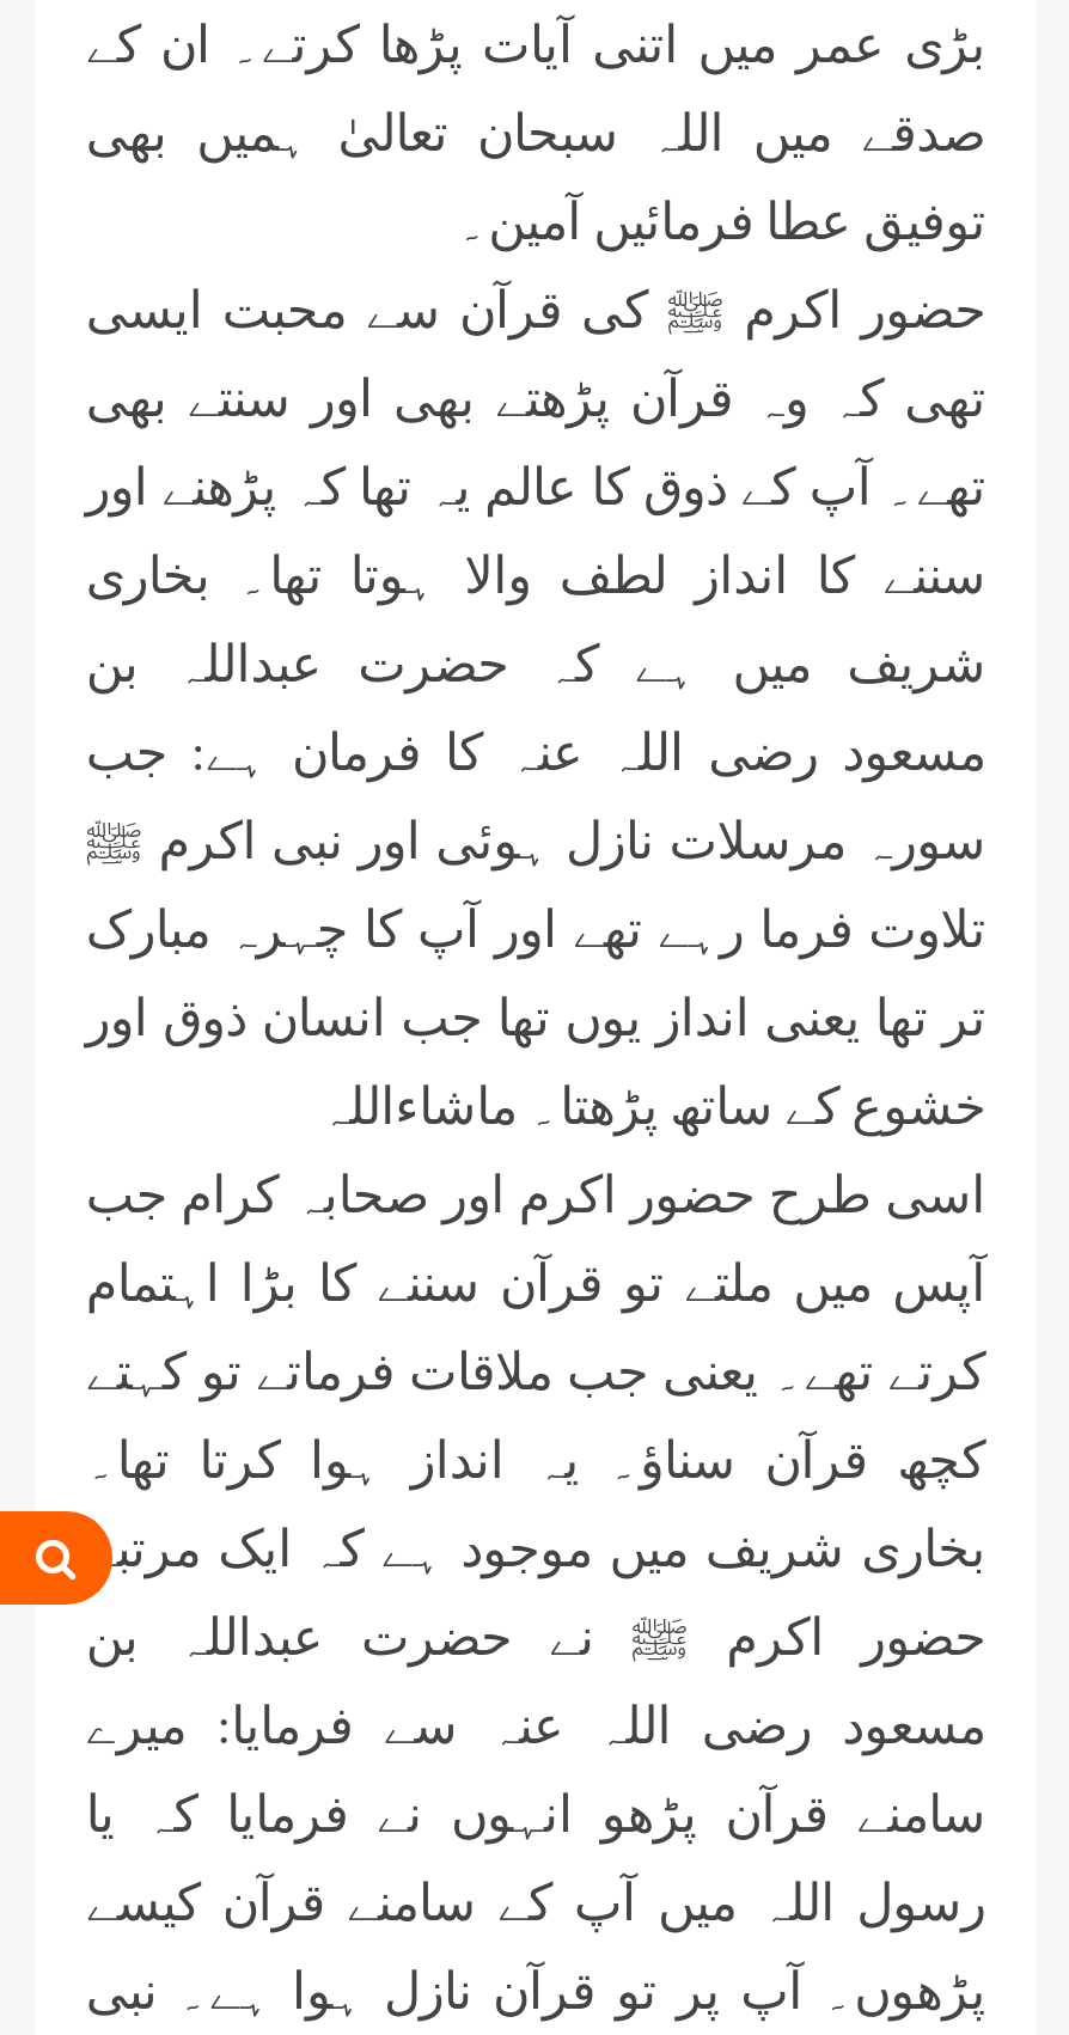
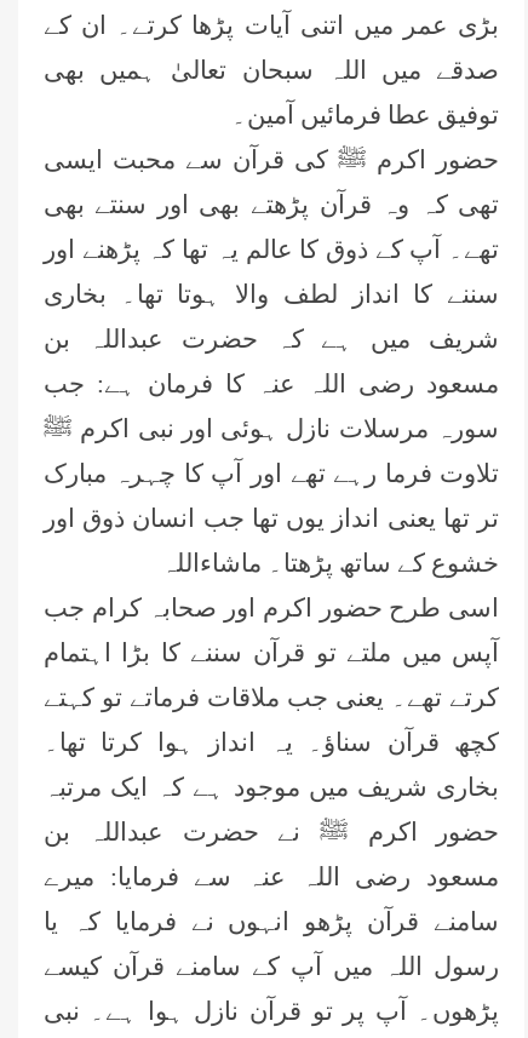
[7,1509,108,1607] [image] -> none

